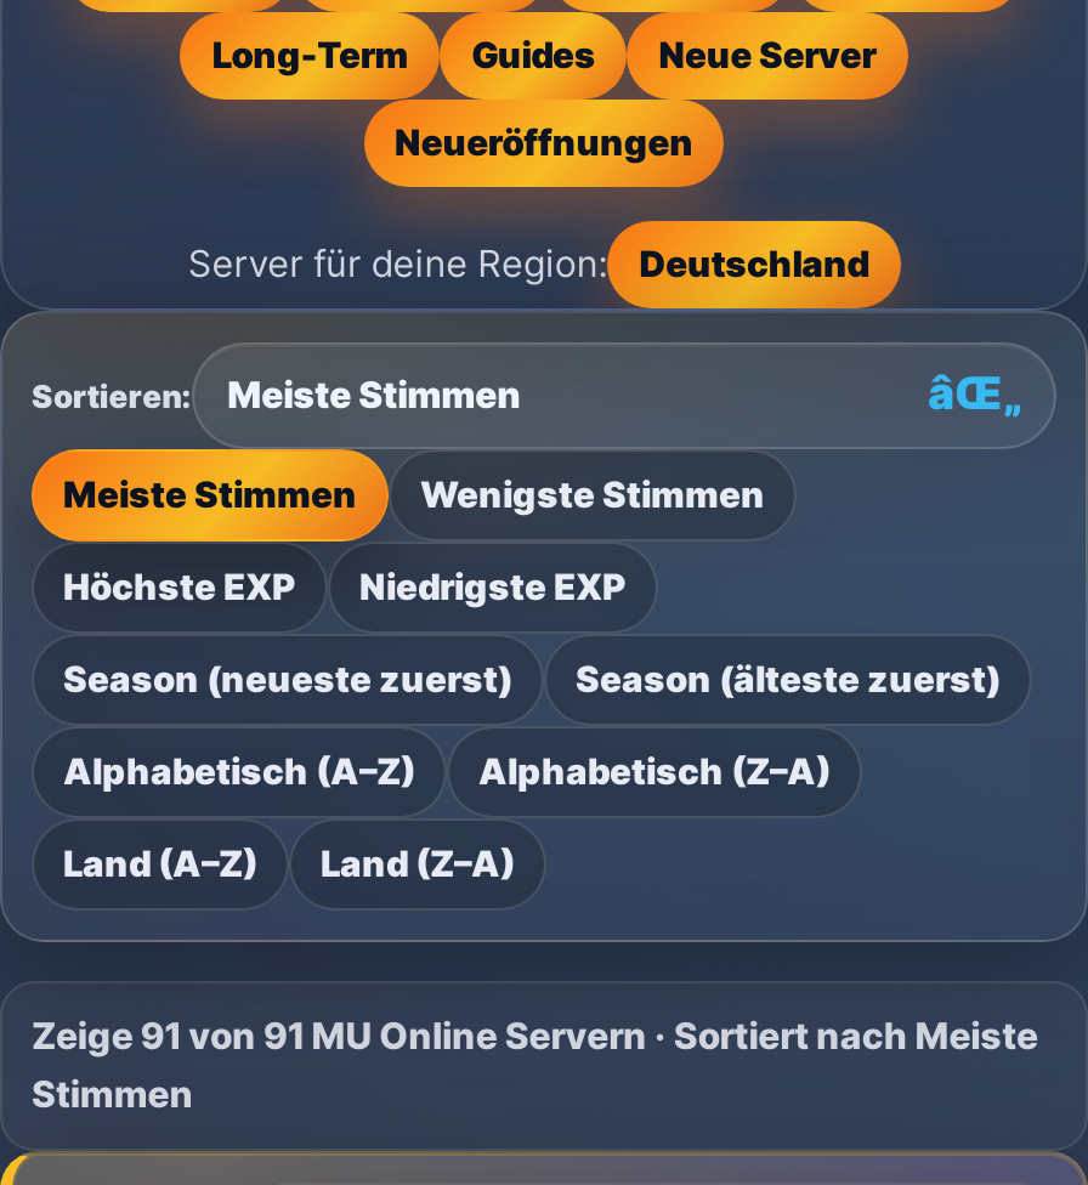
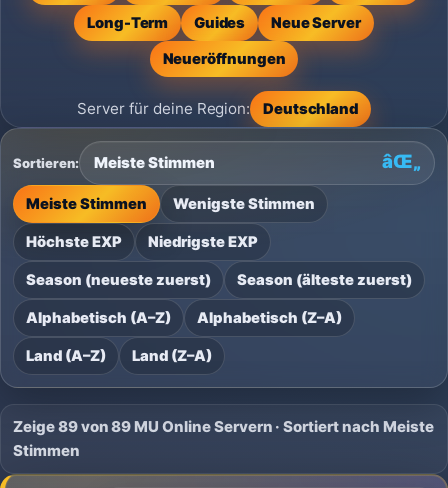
[32,1013,1038,1059] Zeige 91 von 91 MU Online Servern · Sortiert nach Meiste -> [13,417,433,436] Zeige 89 von 89 MU Online Servern · Sortiert nach Meiste

